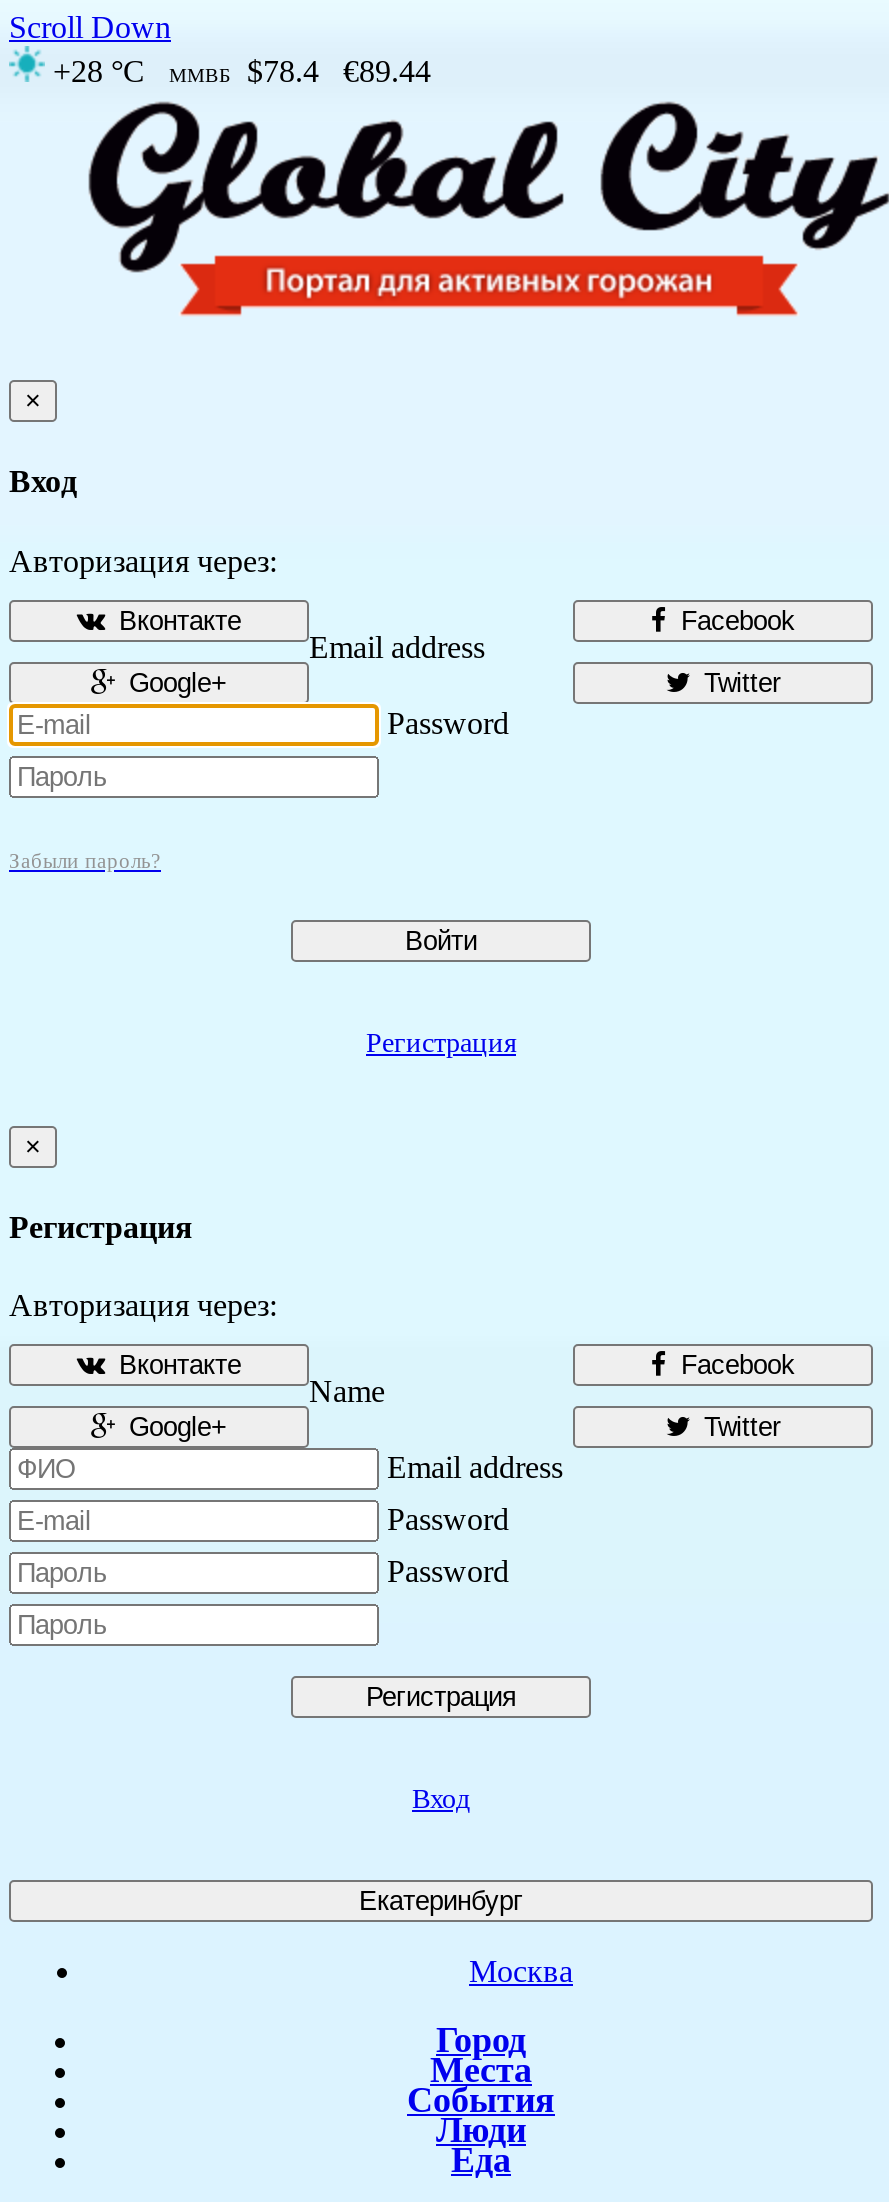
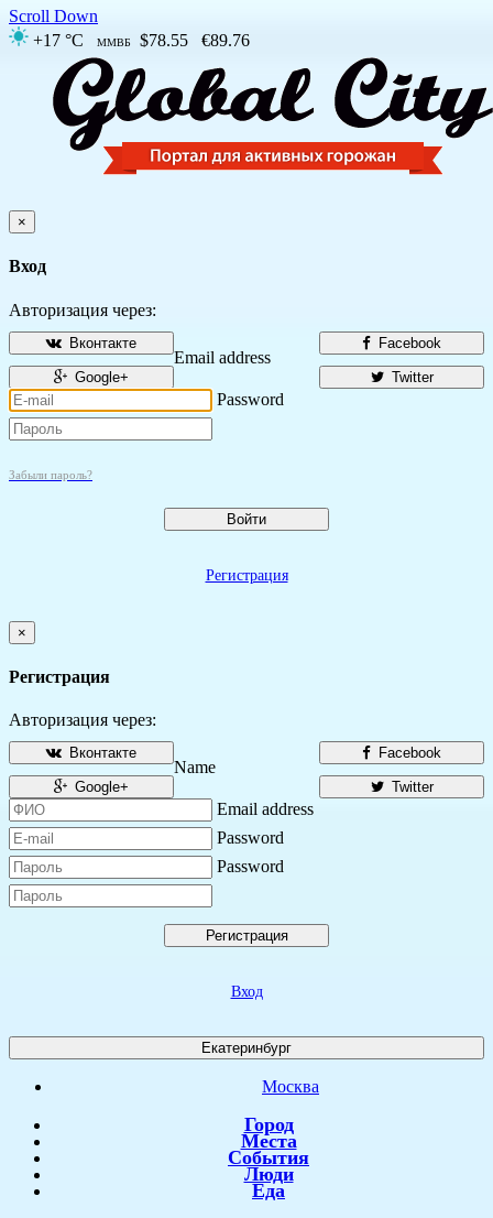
[45,54,145,88] +28 °C -> [29,31,84,50] +17 °C
[169,54,431,88] ММВБ $78.4 €89.44 -> [97,31,250,50] ММВБ $78.55 €89.76

